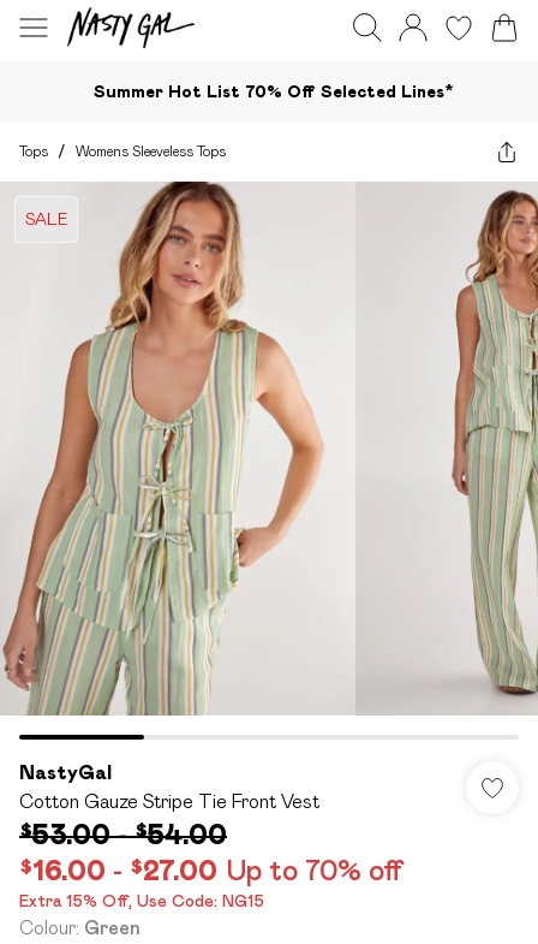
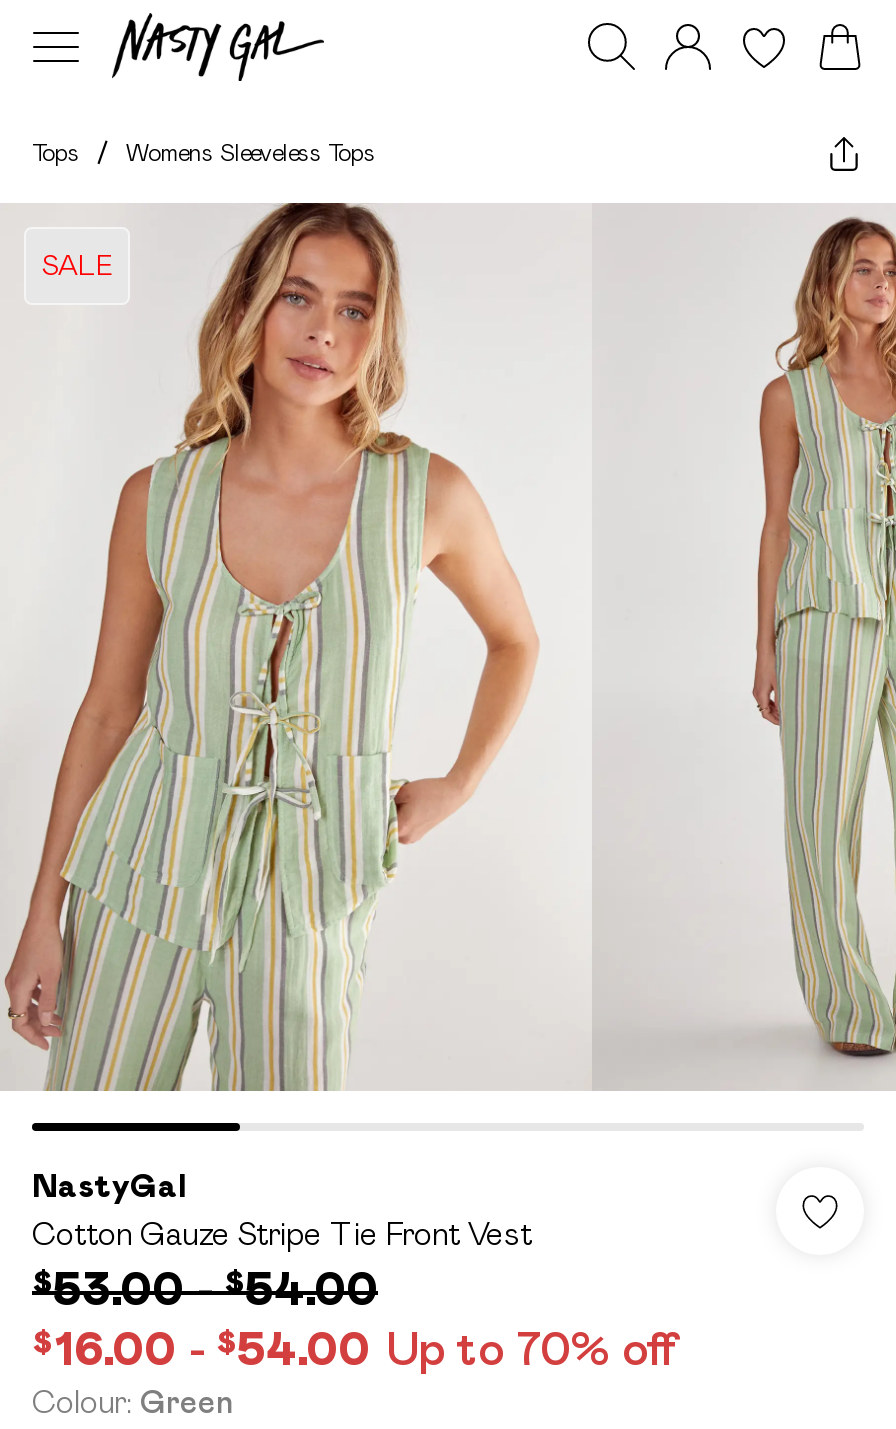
[94,81,454,100] Summer Hot List 70% Off Selected Lines* -> none
[19,854,403,910] $16.00 - $27.00 Up to 70% off | Extra 15% Off, Use Code: NG15 -> [32,1321,680,1375] $16.00 - $54.00 Up to 70% off

